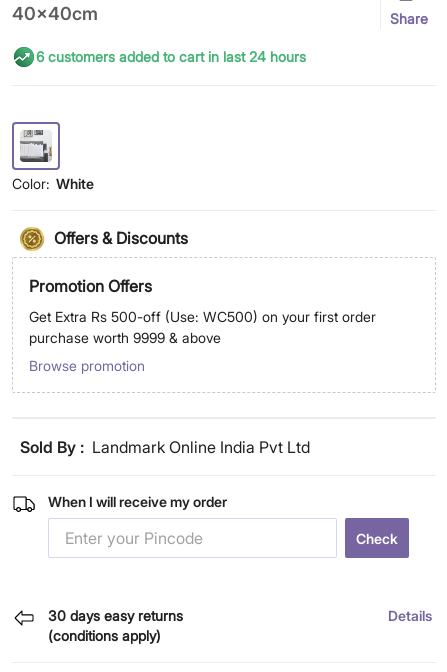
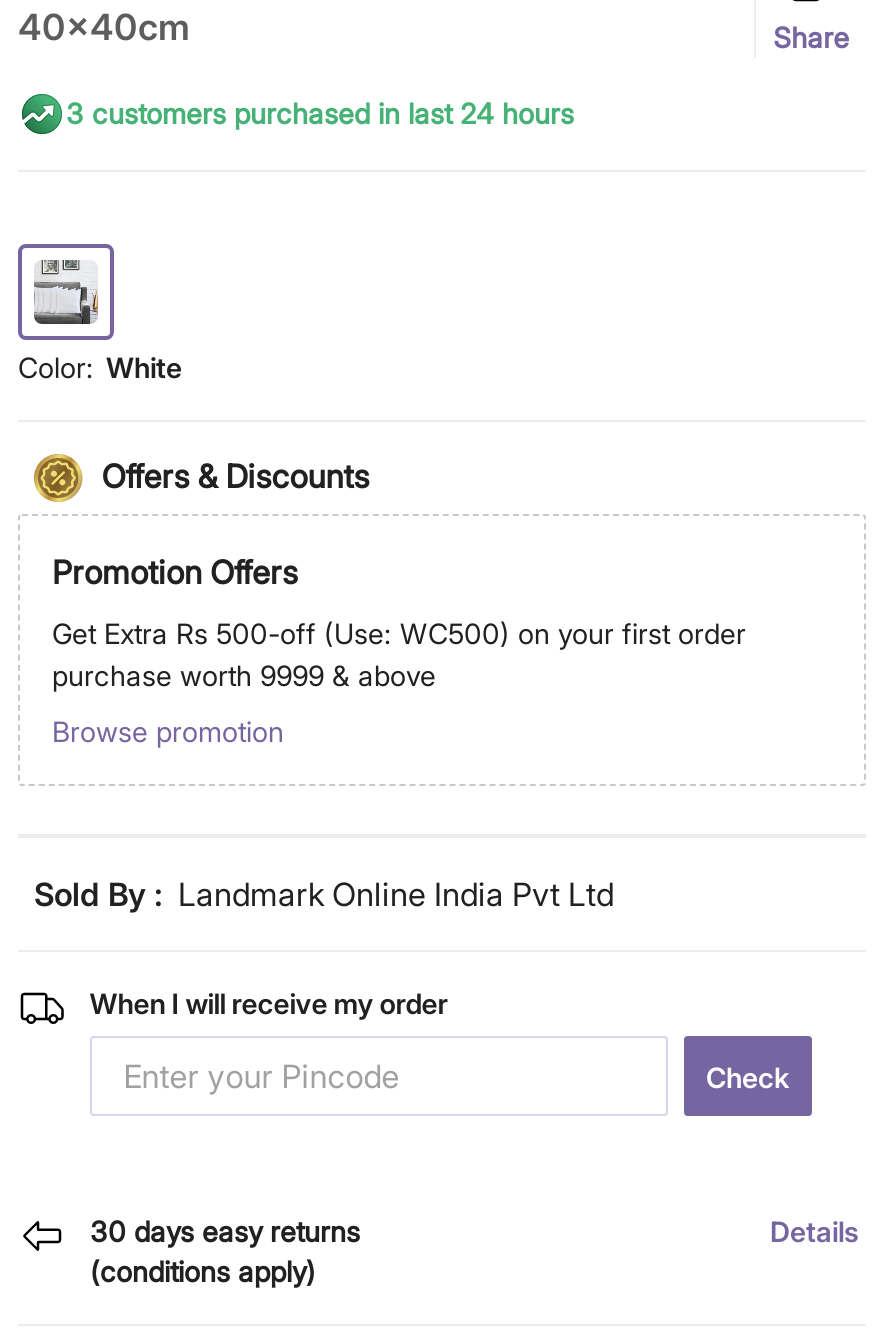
[36,48,306,65] 6 customers added to cart in last 24 hours -> [66,96,574,130] 3 customers purchased in last 24 hours

